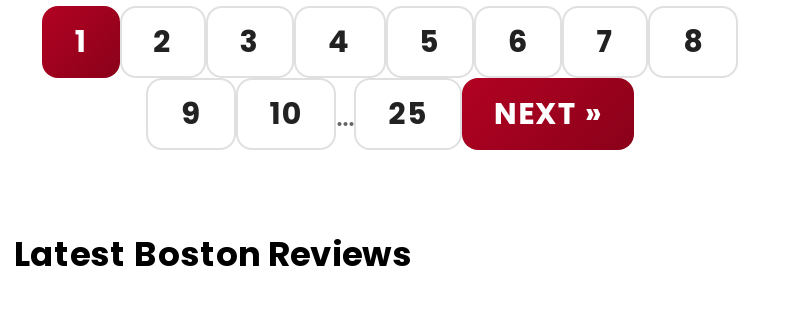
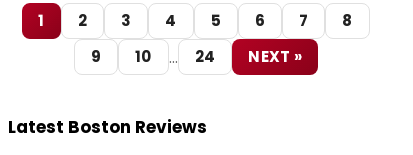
[388,92,428,134] 25 -> [195,46,215,67] 24

